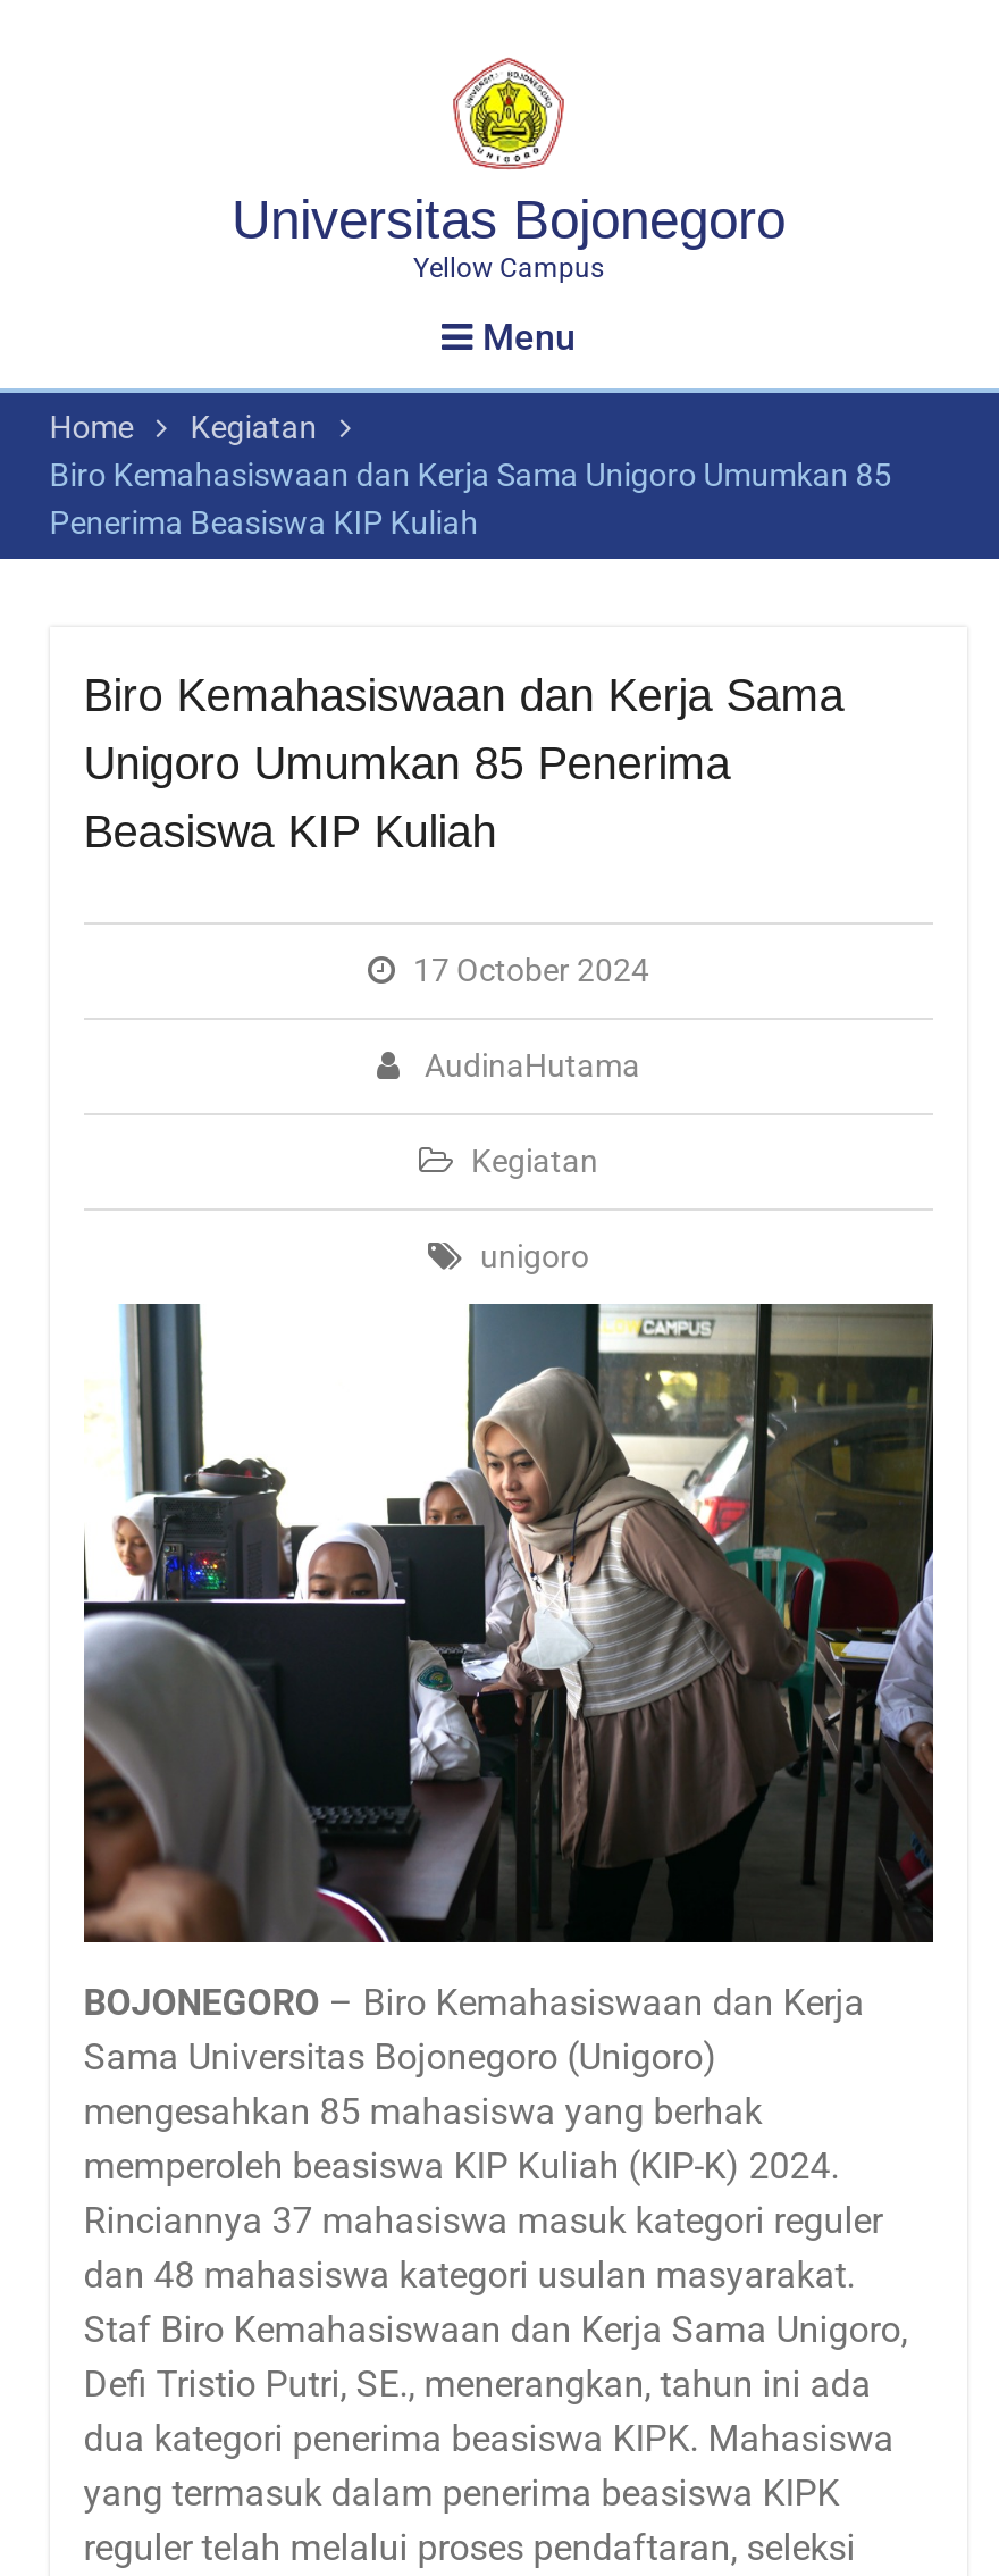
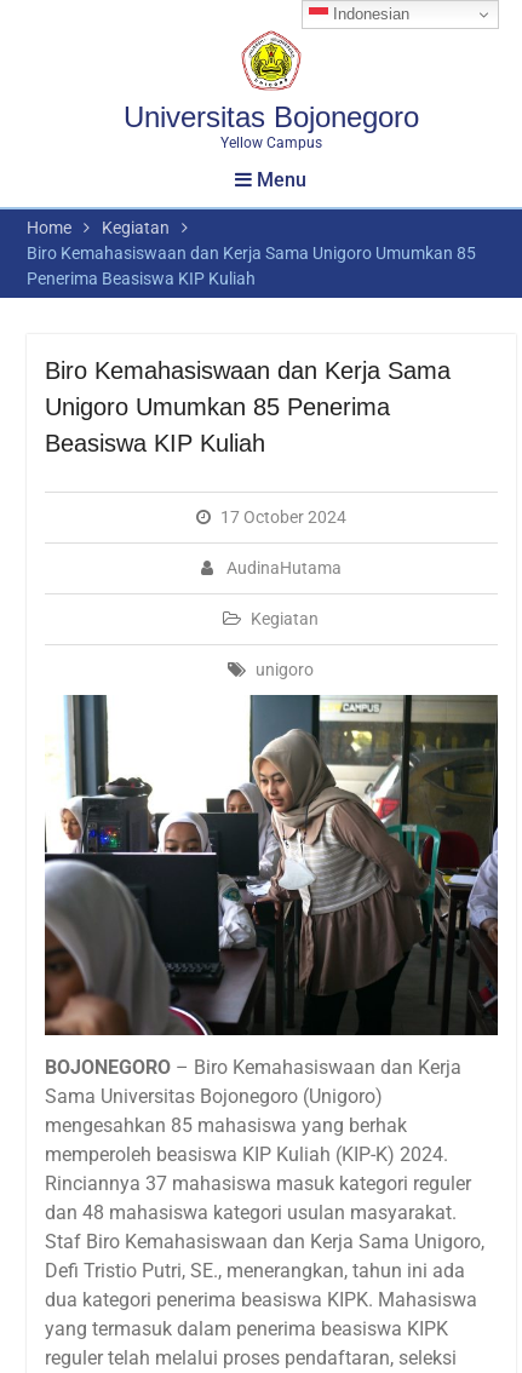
none -> [328,4,410,22] Indonesian

